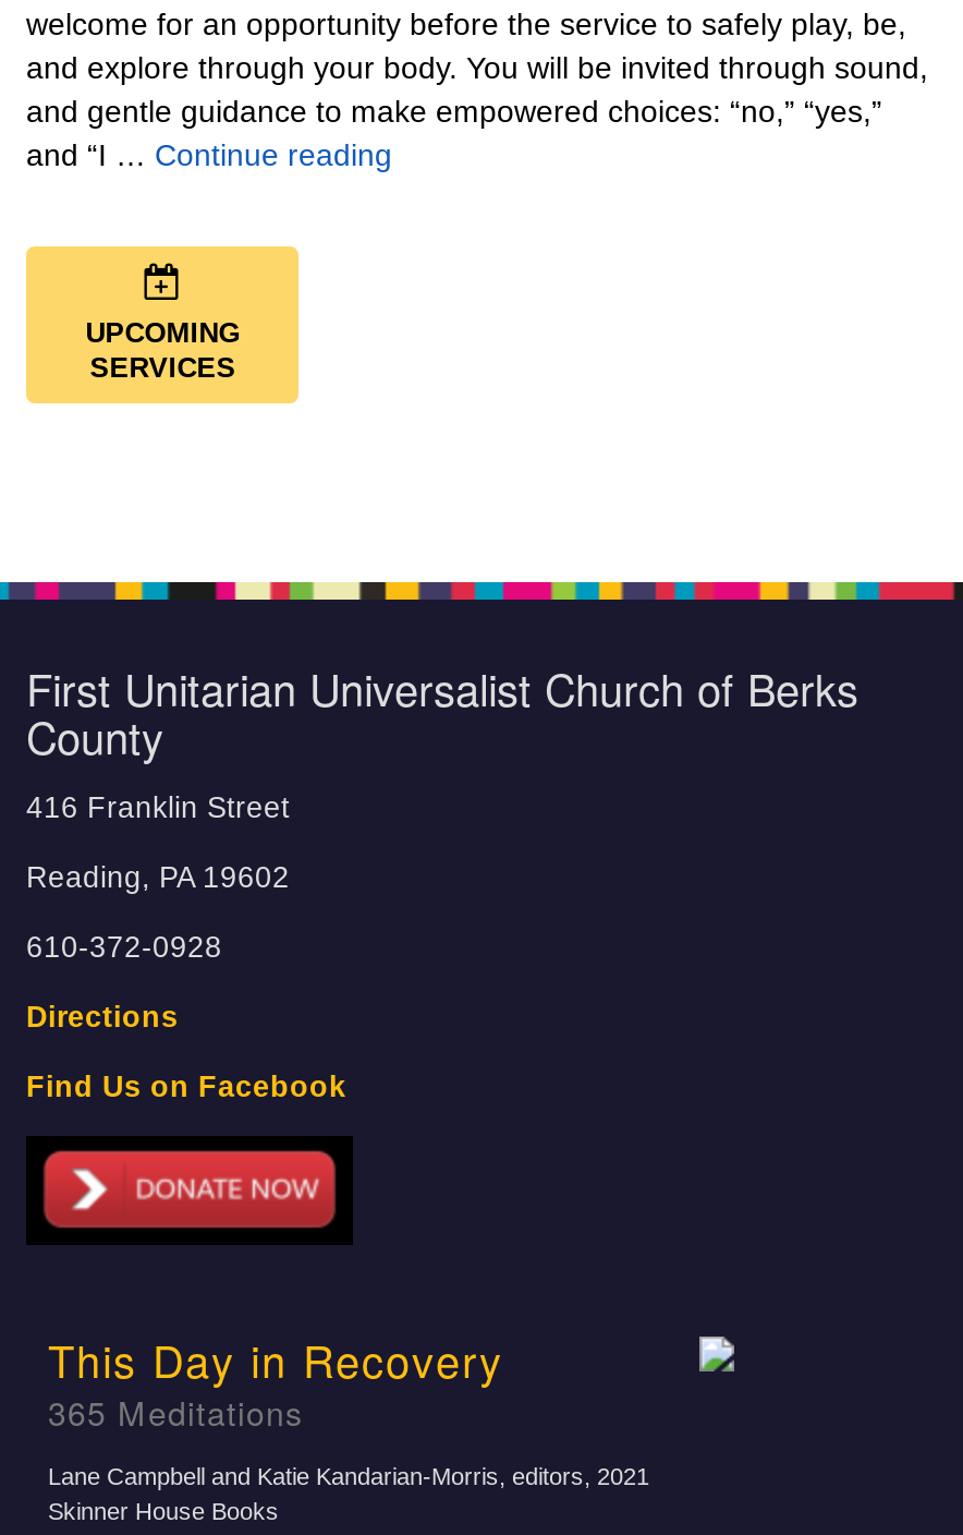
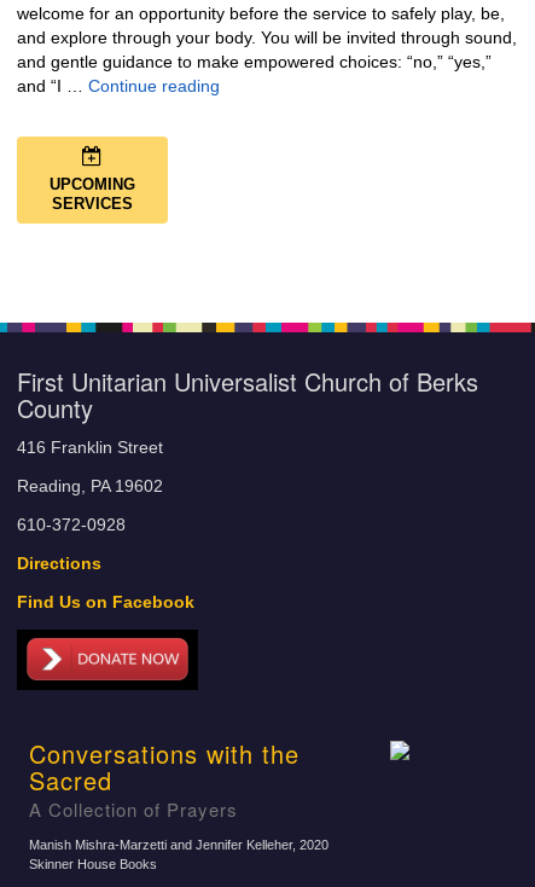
[48,1328,503,1435] This Day in Recovery | 365 Meditations -> [29,736,300,822] Conversations with the | Sacred | A Collection of Prayers
[48,1463,649,1489] Lane Campbell and Katie Kandarian-Morris, editors, 2021 -> [29,837,328,852] Manish Mishra-Marzetti and Jennifer Kelleher, 2020

